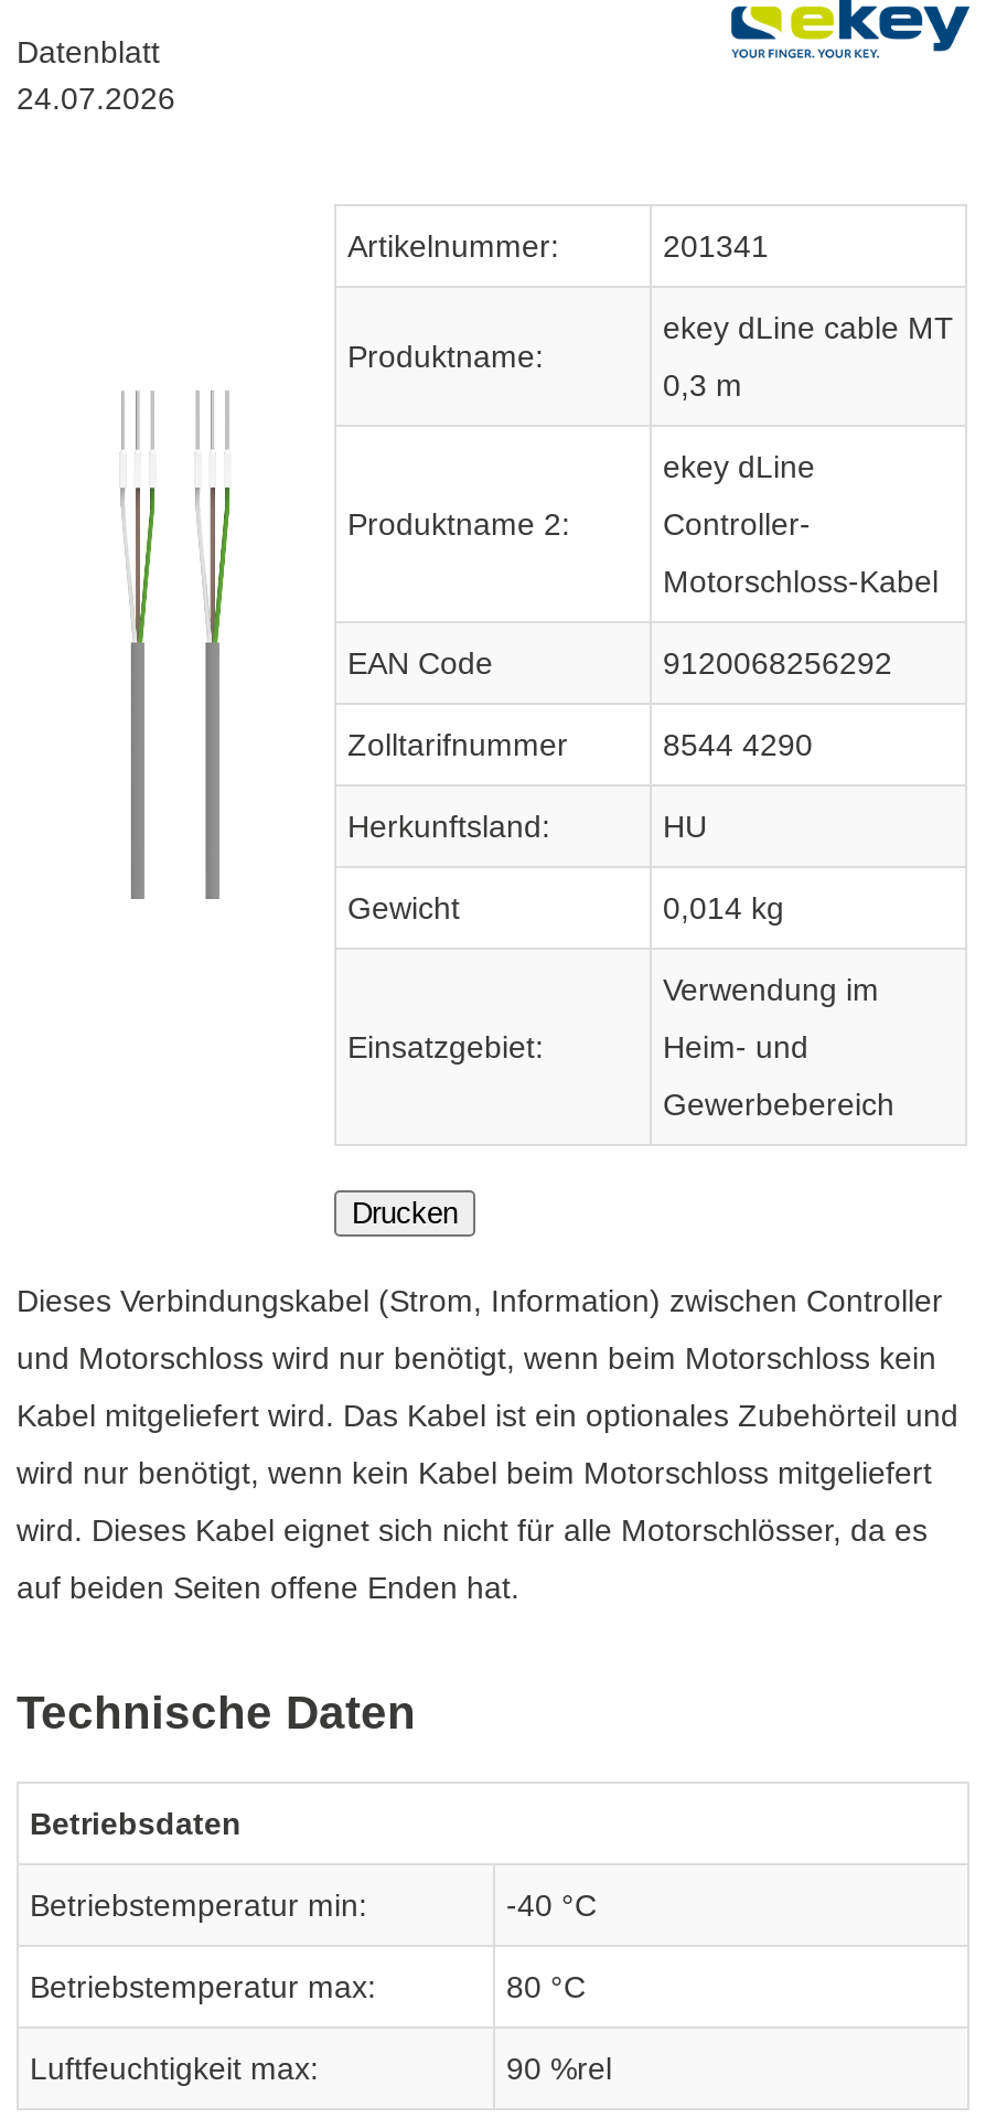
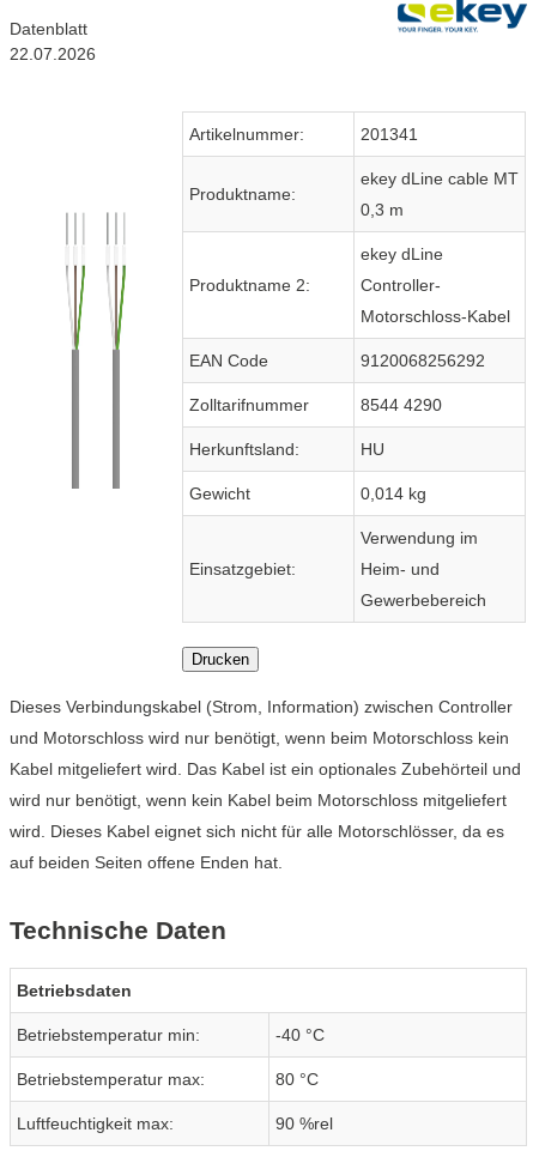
[17,81,175,116] 24.07.2026 -> [10,44,96,63] 22.07.2026

